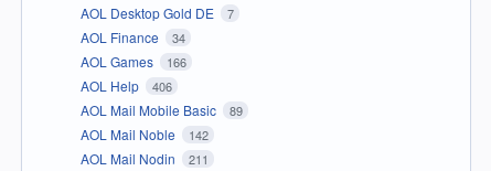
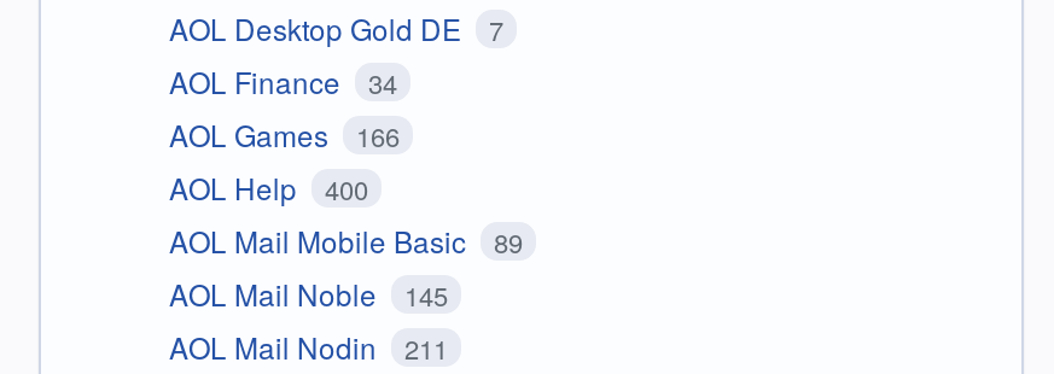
[81,76,172,95] AOL Help 406 -> [169,167,368,208] AOL Help 400
[81,125,208,144] AOL Mail Noble 142 -> [169,273,448,314] AOL Mail Noble 145

